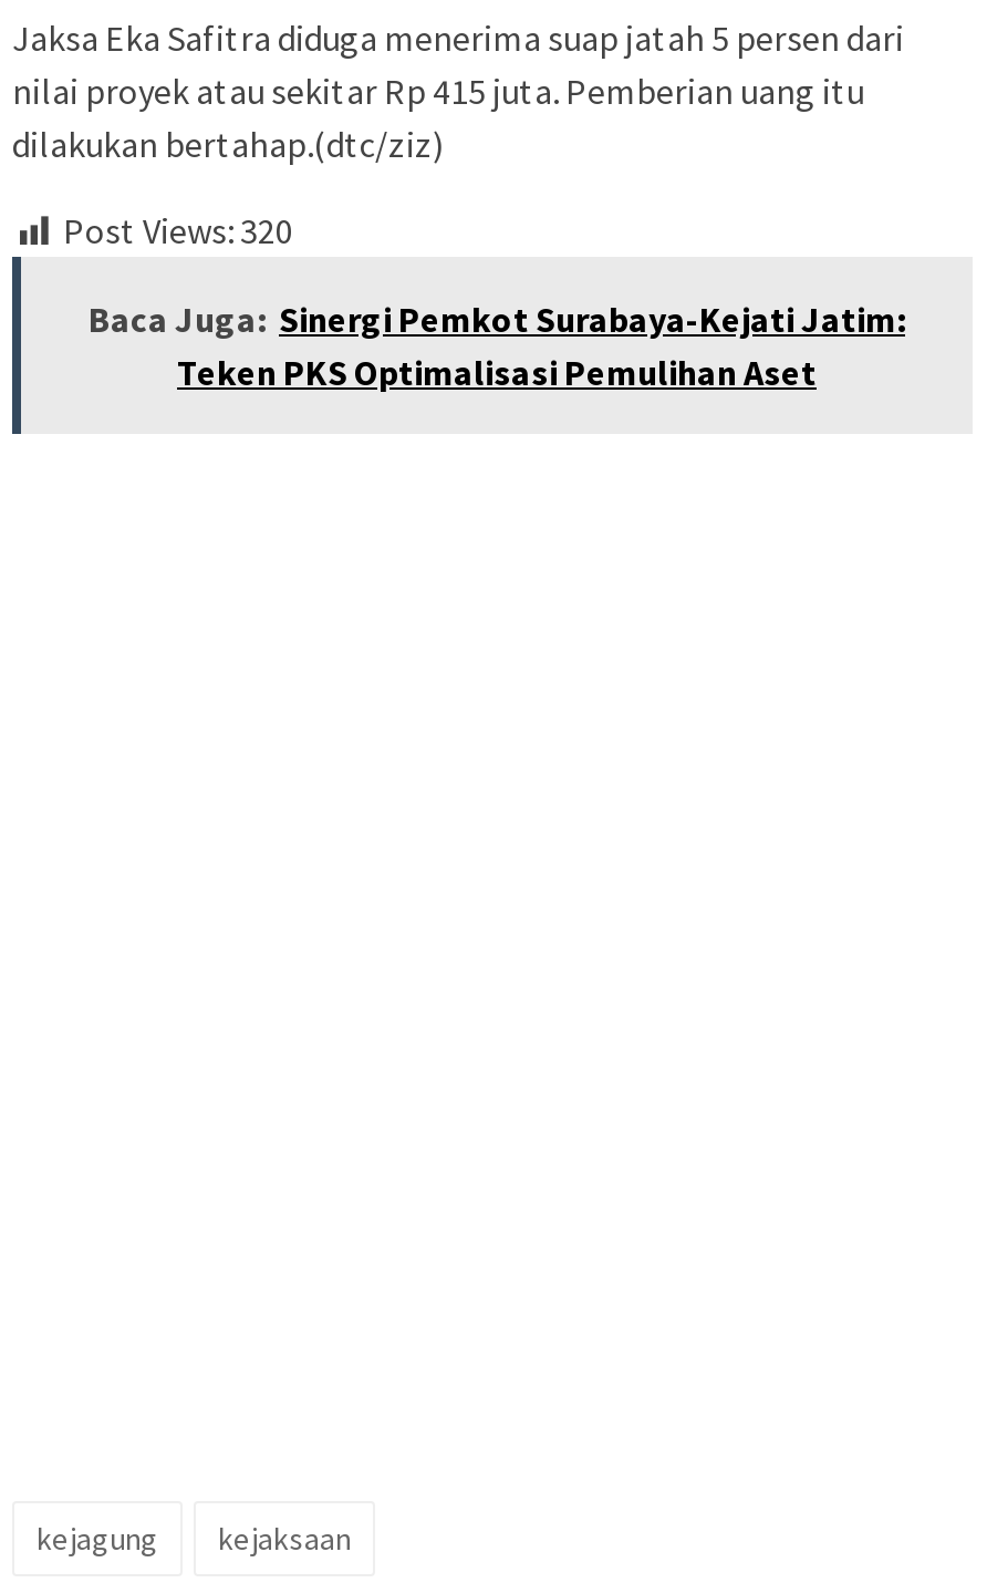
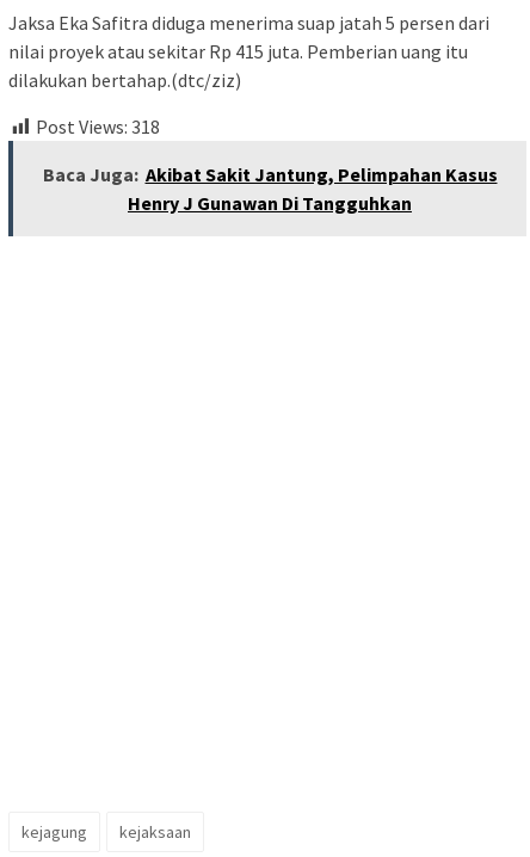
[63,208,293,252] Post Views: 320 -> [36,114,160,138] Post Views: 318
[89,297,905,394] Baca Juga: Sinergi Pemkot Surabaya-Kejati Jatim: | Teken PKS Optimalisasi Pemulihan Aset -> [42,162,497,215] Baca Juga: Akibat Sakit Jantung, Pelimpahan Kasus | Henry J Gunawan Di Tangguhkan

